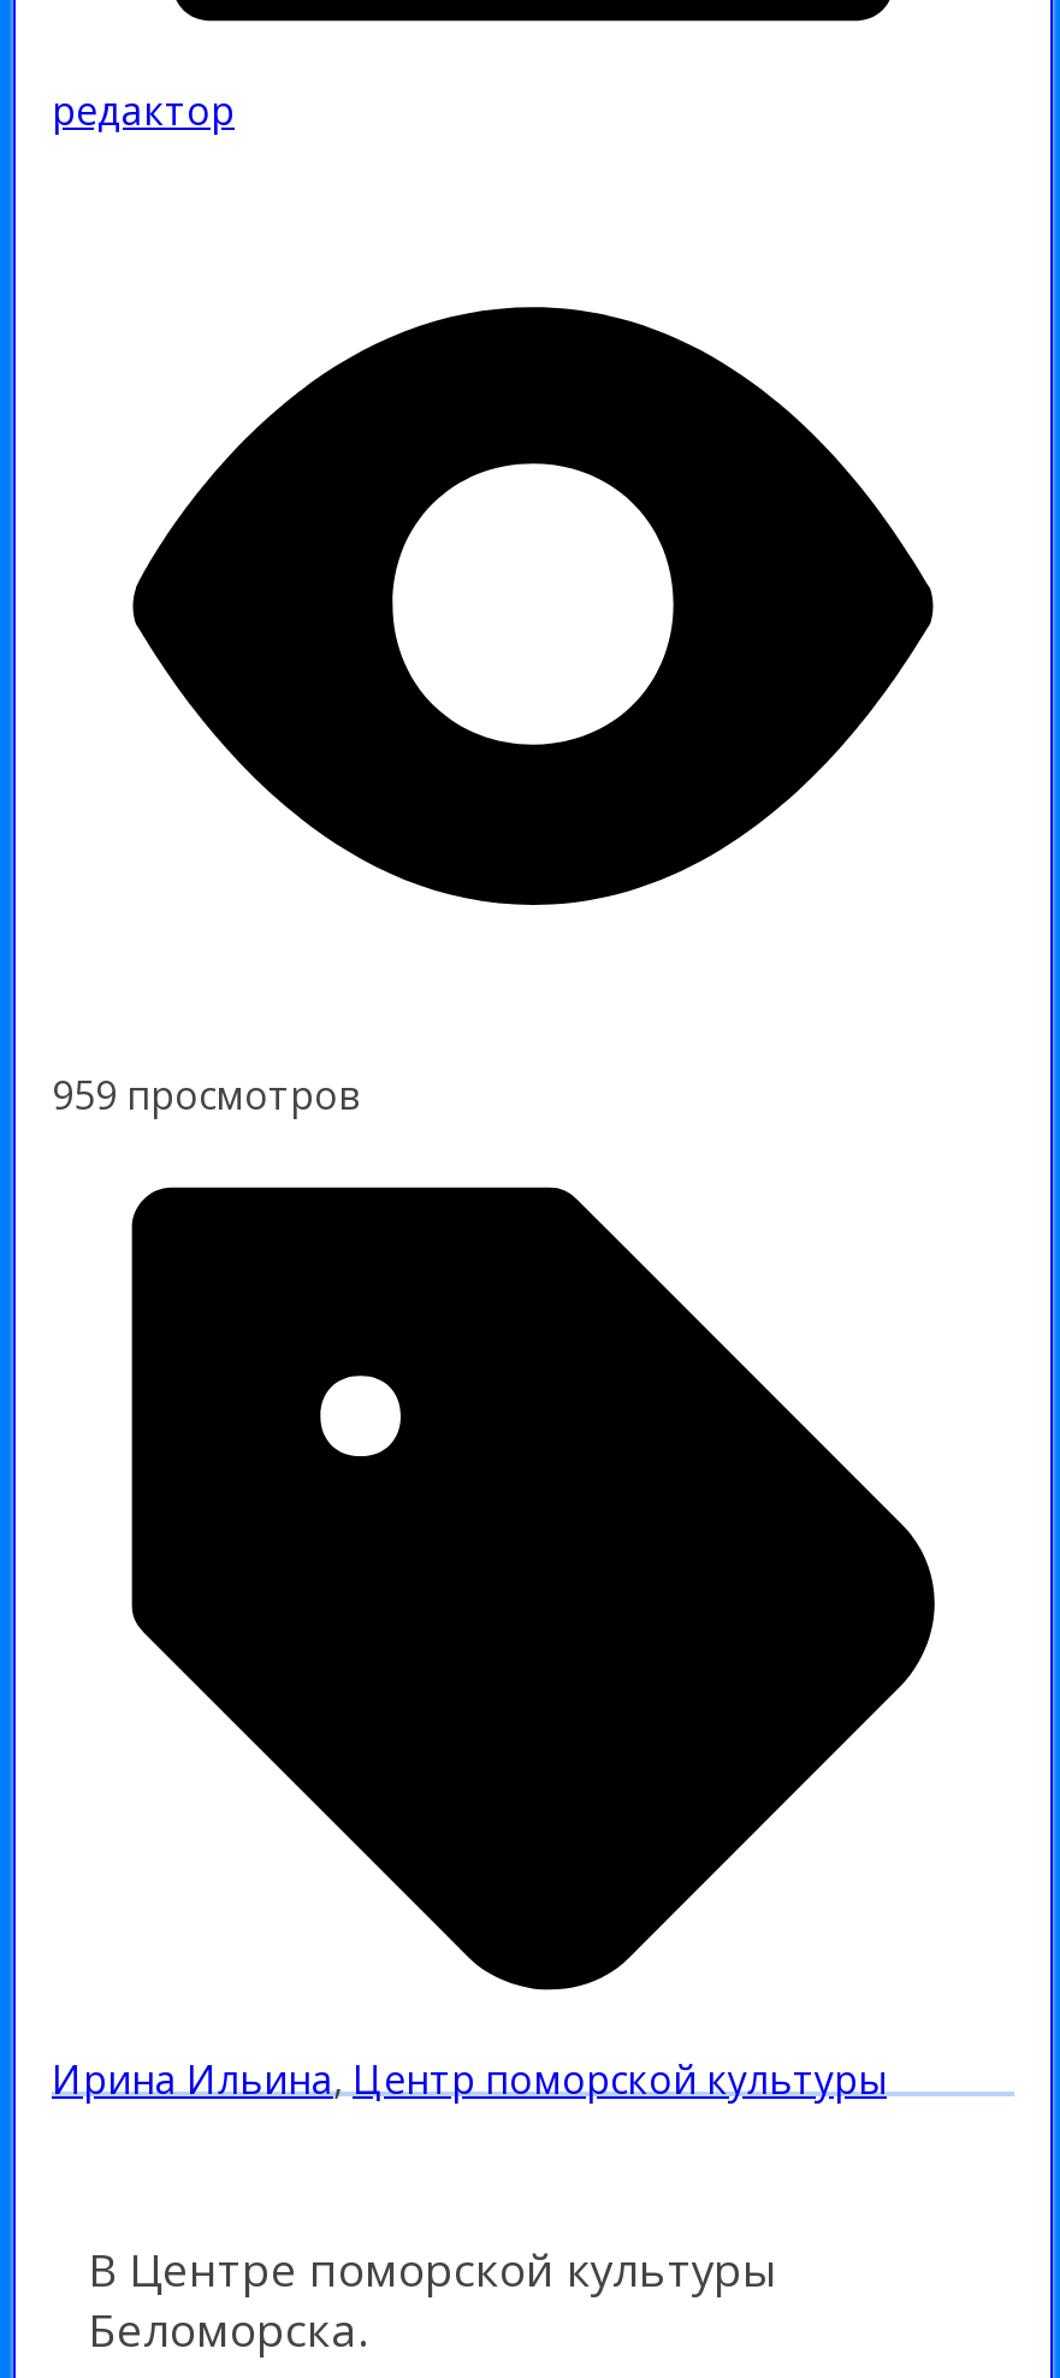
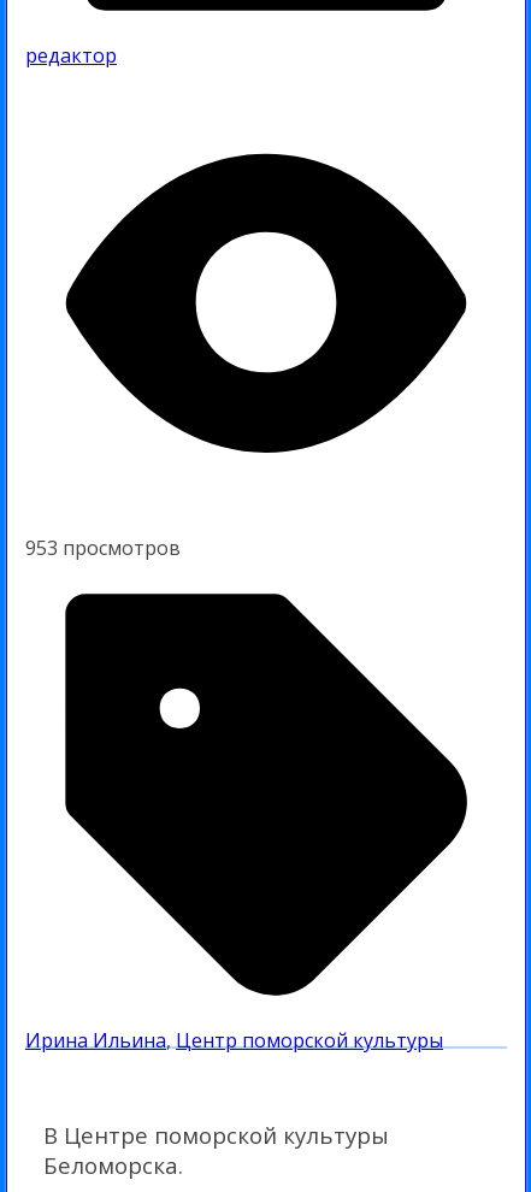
[52,1069,362,1122] 959 просмотров -> [25,535,181,561] 953 просмотров

